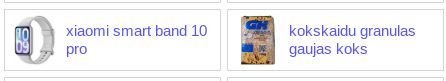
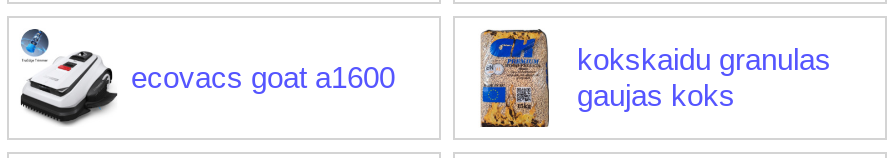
[11,15,207,62] [image] | xiaomi smart band 10 | pro -> [19,26,395,124] [image] | ecovacs goat a1600

